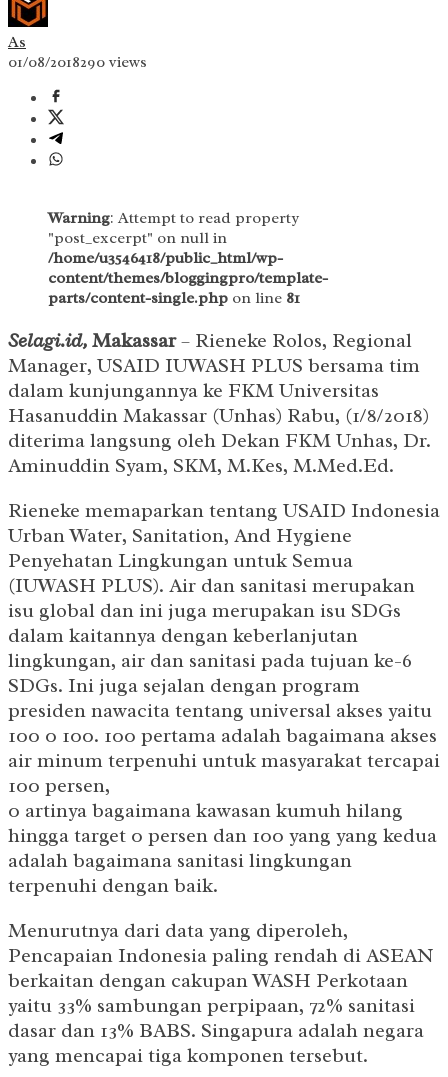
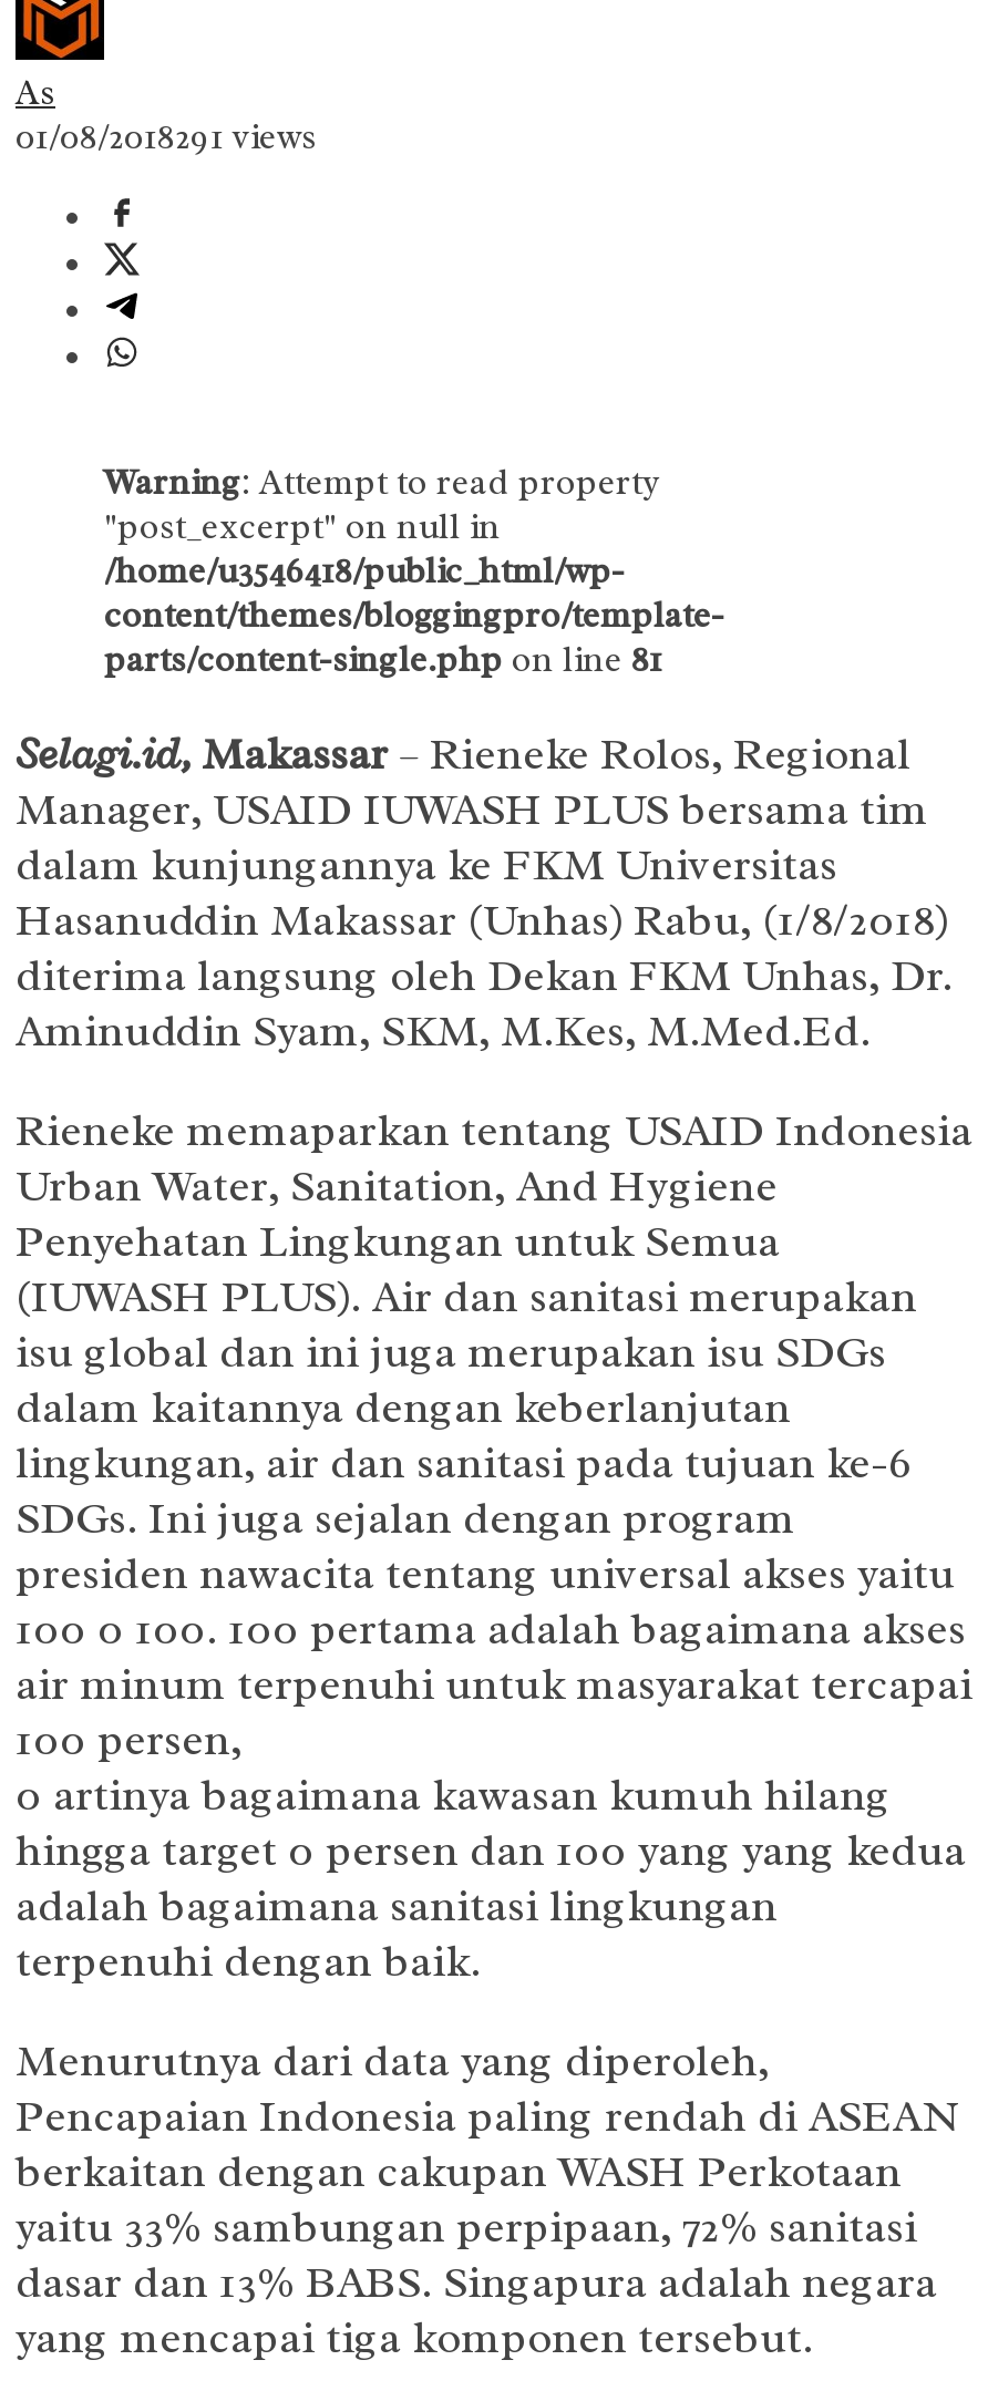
[8,52,147,72] 01/08/2018290 views -> [16,115,317,160] 01/08/2018291 views

